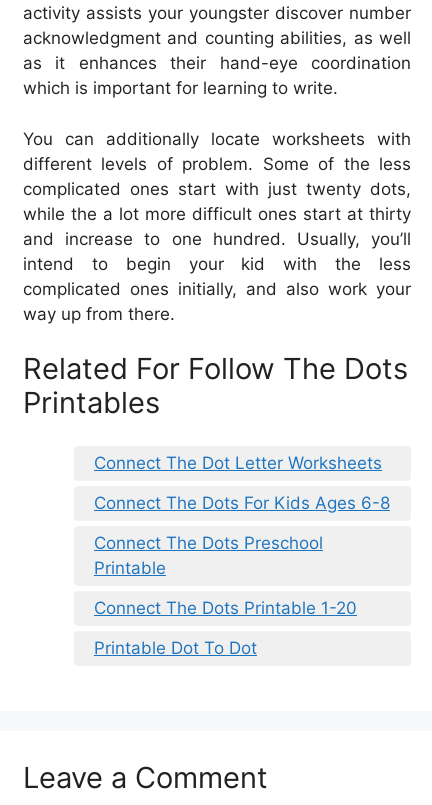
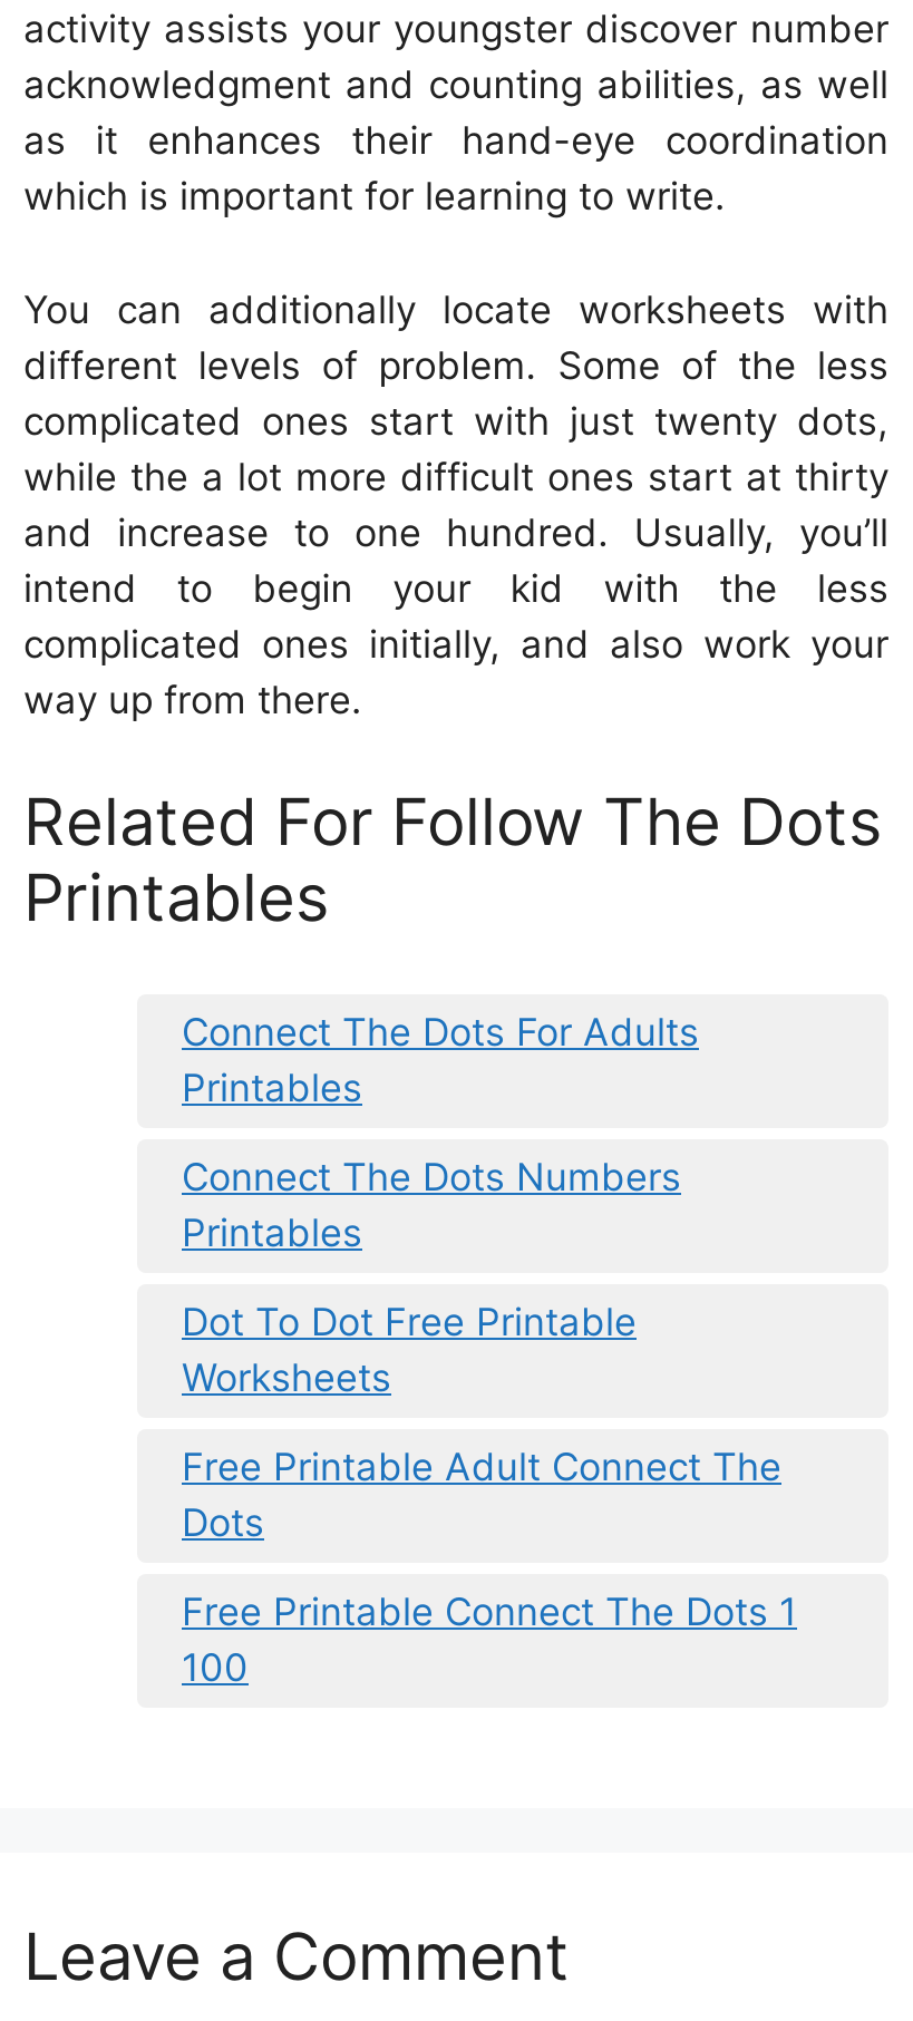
[94,453,382,473] Connect The Dot Letter Worksheets -> [182,1009,699,1109] Connect The Dots For Adults | Printables
[94,493,390,513] Connect The Dots For Kids Ages 6-8 -> [182,1154,681,1254] Connect The Dots Numbers | Printables
[94,533,323,578] Connect The Dots Preschool | Printable -> [182,1299,637,1399] Dot To Dot Free Printable | Worksheets
[94,598,357,618] Connect The Dots Printable 1-20 -> [182,1444,781,1544] Free Printable Adult Connect The | Dots
[94,638,257,658] Printable Dot To Dot -> [182,1589,797,1689] Free Printable Connect The Dots 1 | 100

